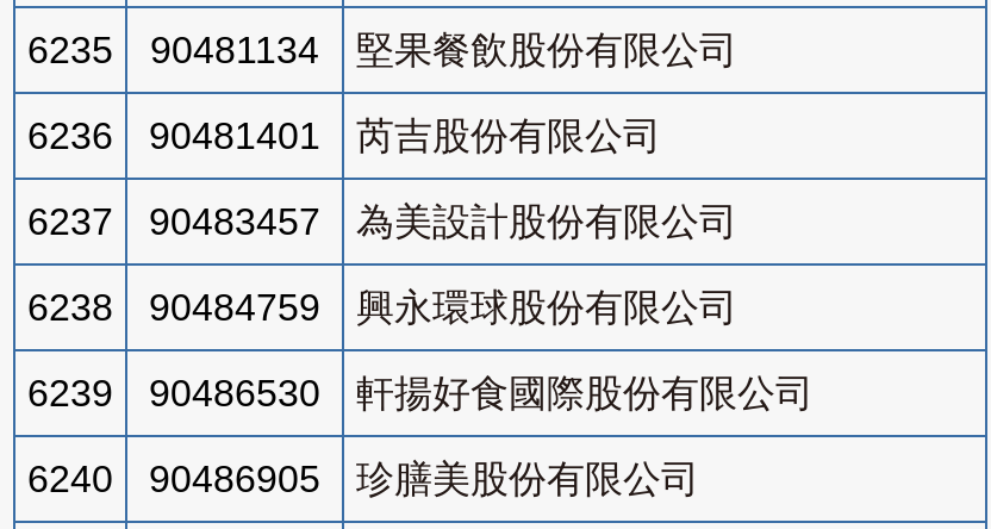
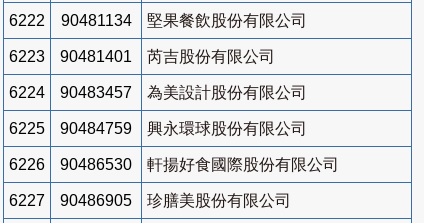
[27,30,737,70] 6235 90481134 堅果餐飲股份有限公司 -> [9,12,307,29] 6222 90481134 堅果餐飲股份有限公司
[27,115,661,156] 6236 90481401 芮吉股份有限公司 -> [9,48,275,65] 6223 90481401 芮吉股份有限公司
[27,201,737,242] 6237 90483457 為美設計股份有限公司 -> [9,84,307,101] 6224 90483457 為美設計股份有限公司
[27,287,737,327] 6238 90484759 興永環球股份有限公司 -> [9,120,307,137] 6225 90484759 興永環球股份有限公司
[27,373,814,413] 6239 90486530 軒揚好食國際股份有限公司 -> [9,156,339,173] 6226 90486530 軒揚好食國際股份有限公司
[27,458,699,499] 6240 90486905 珍膳美股份有限公司 -> [9,192,291,209] 6227 90486905 珍膳美股份有限公司

